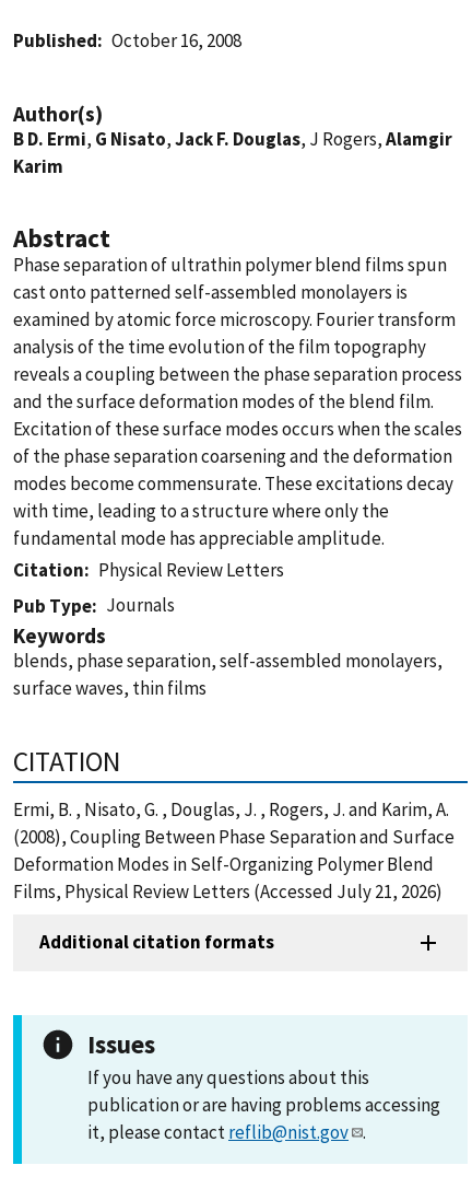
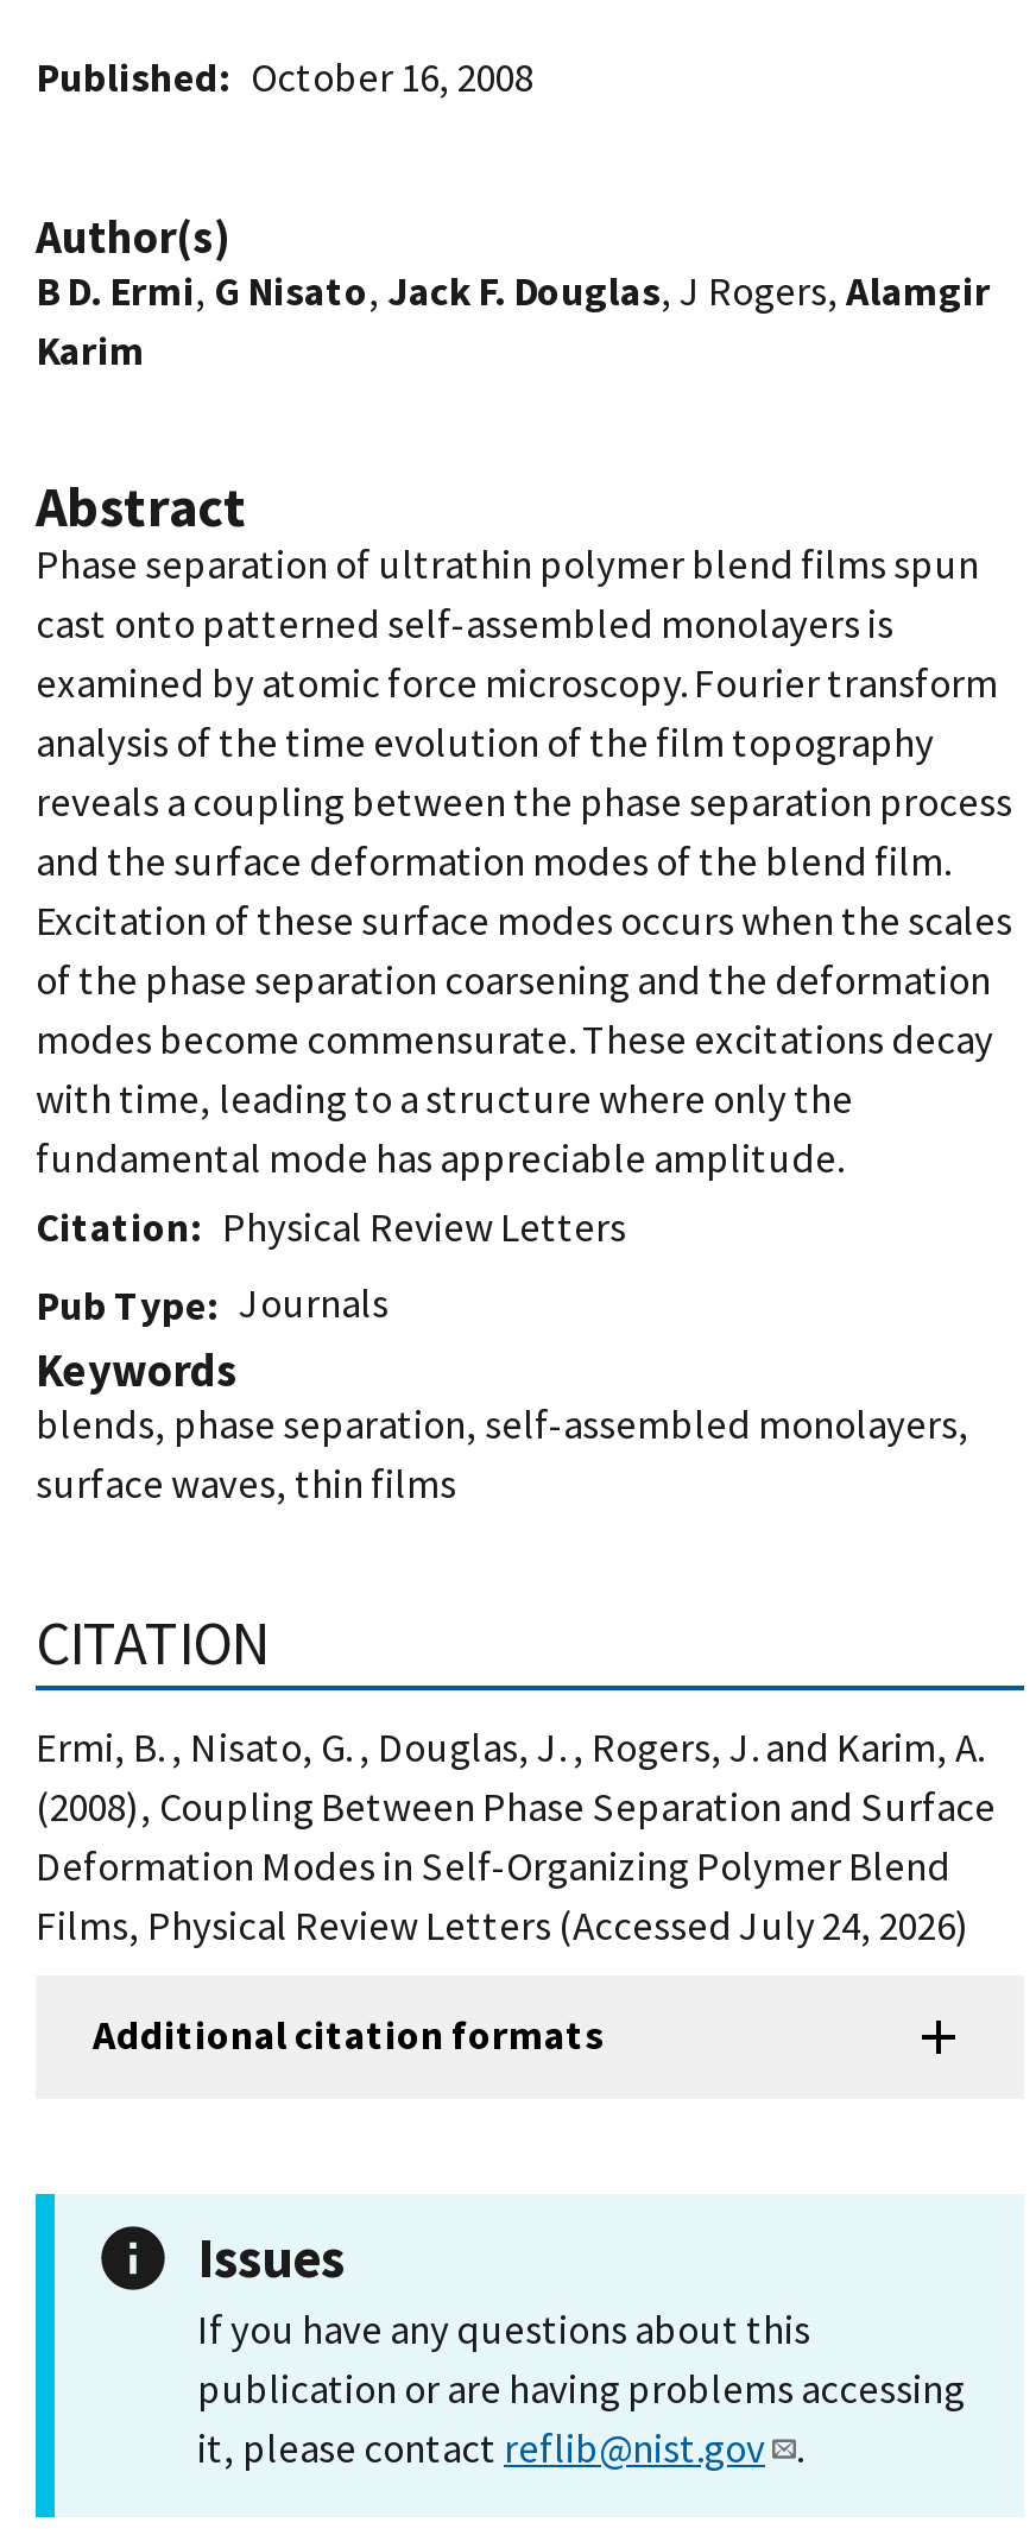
[13,879,442,903] Films, Physical Review Letters (Accessed July 21, 2026) -> [36,1899,969,1951] Films, Physical Review Letters (Accessed July 24, 2026)

